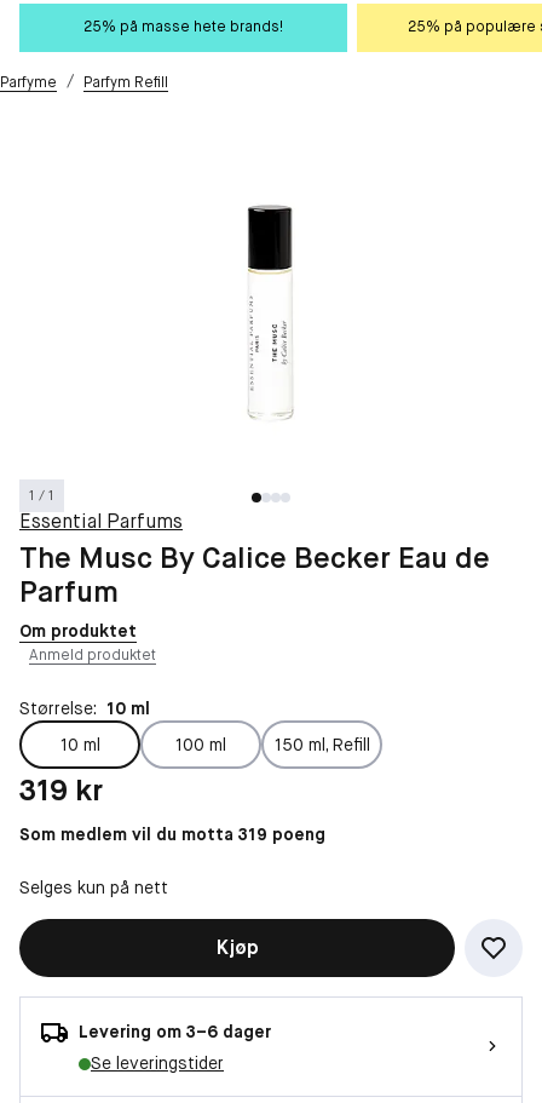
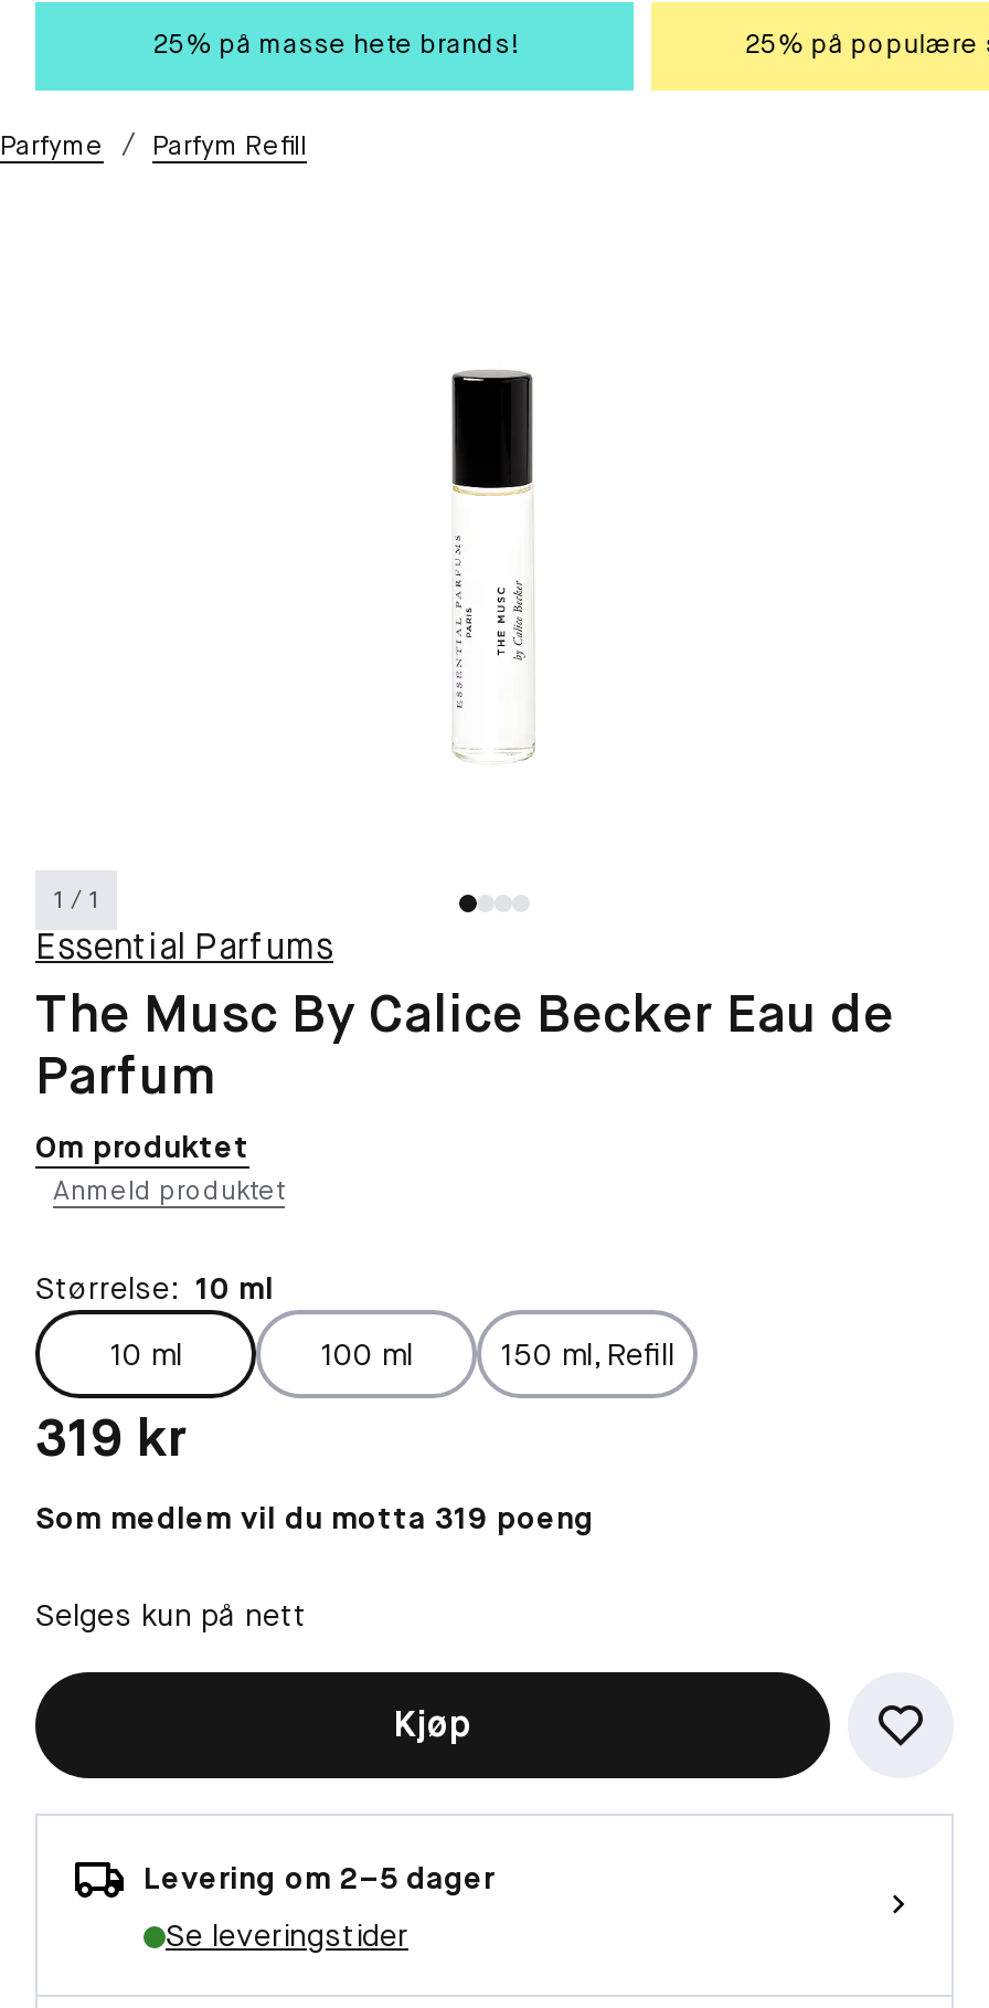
[79,1021,271,1042] Levering om 3–6 dager -> [143,1858,494,1898] Levering om 2–5 dager

